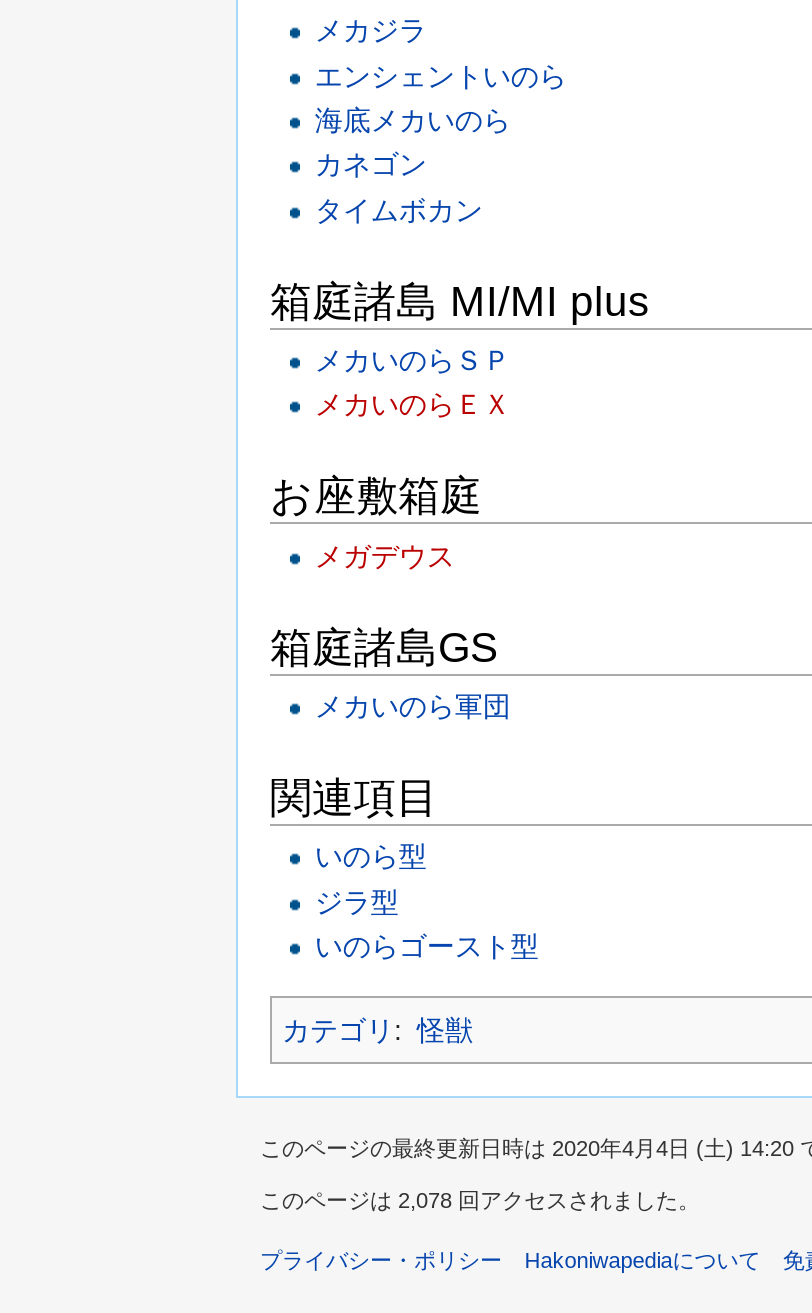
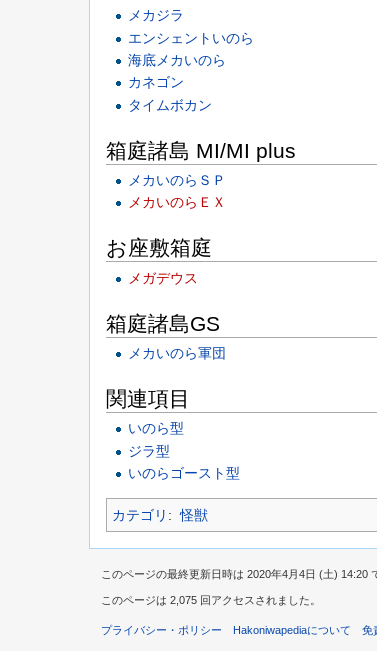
[260,1187,700,1211] このページは 2,078 回アクセスされました。 -> [101,594,321,606] このページは 2,075 回アクセスされました。

